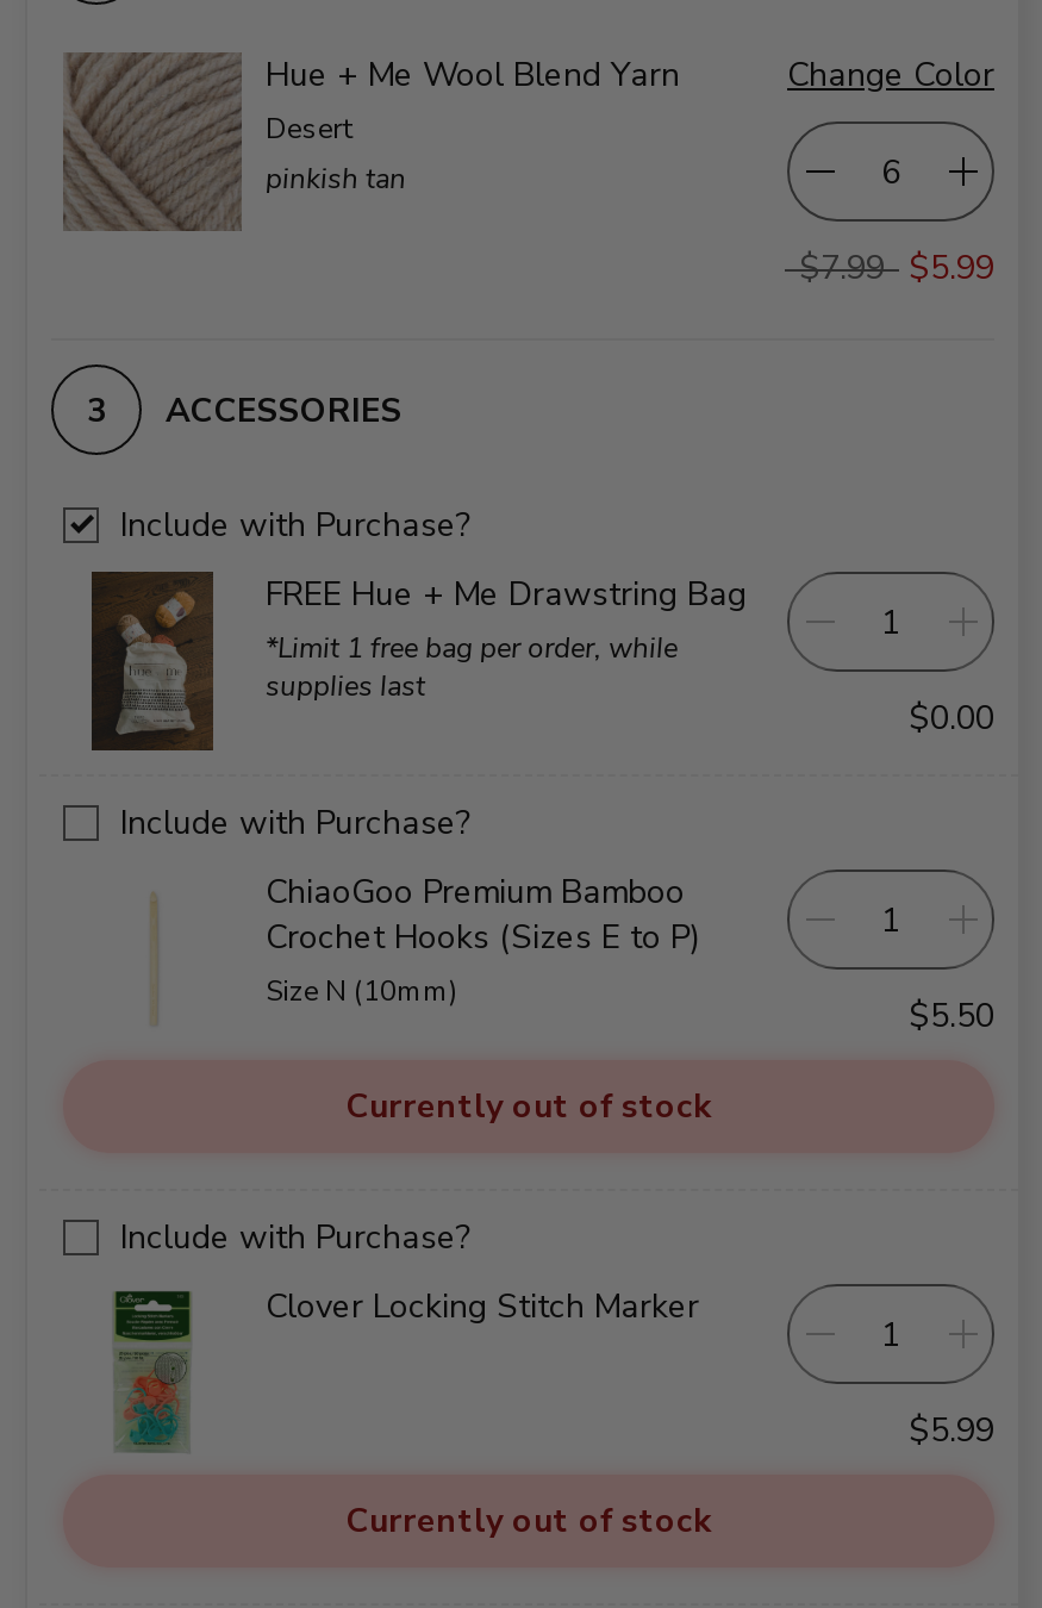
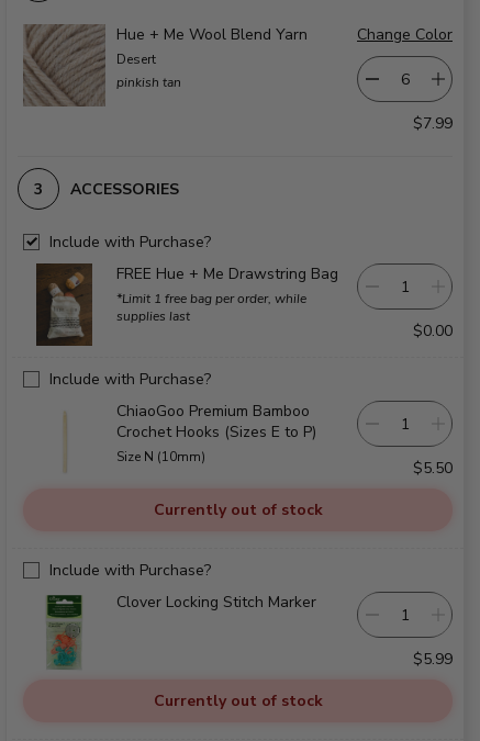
[799,245,994,291] $7.99 $5.99 -> [413,113,453,134] $7.99

